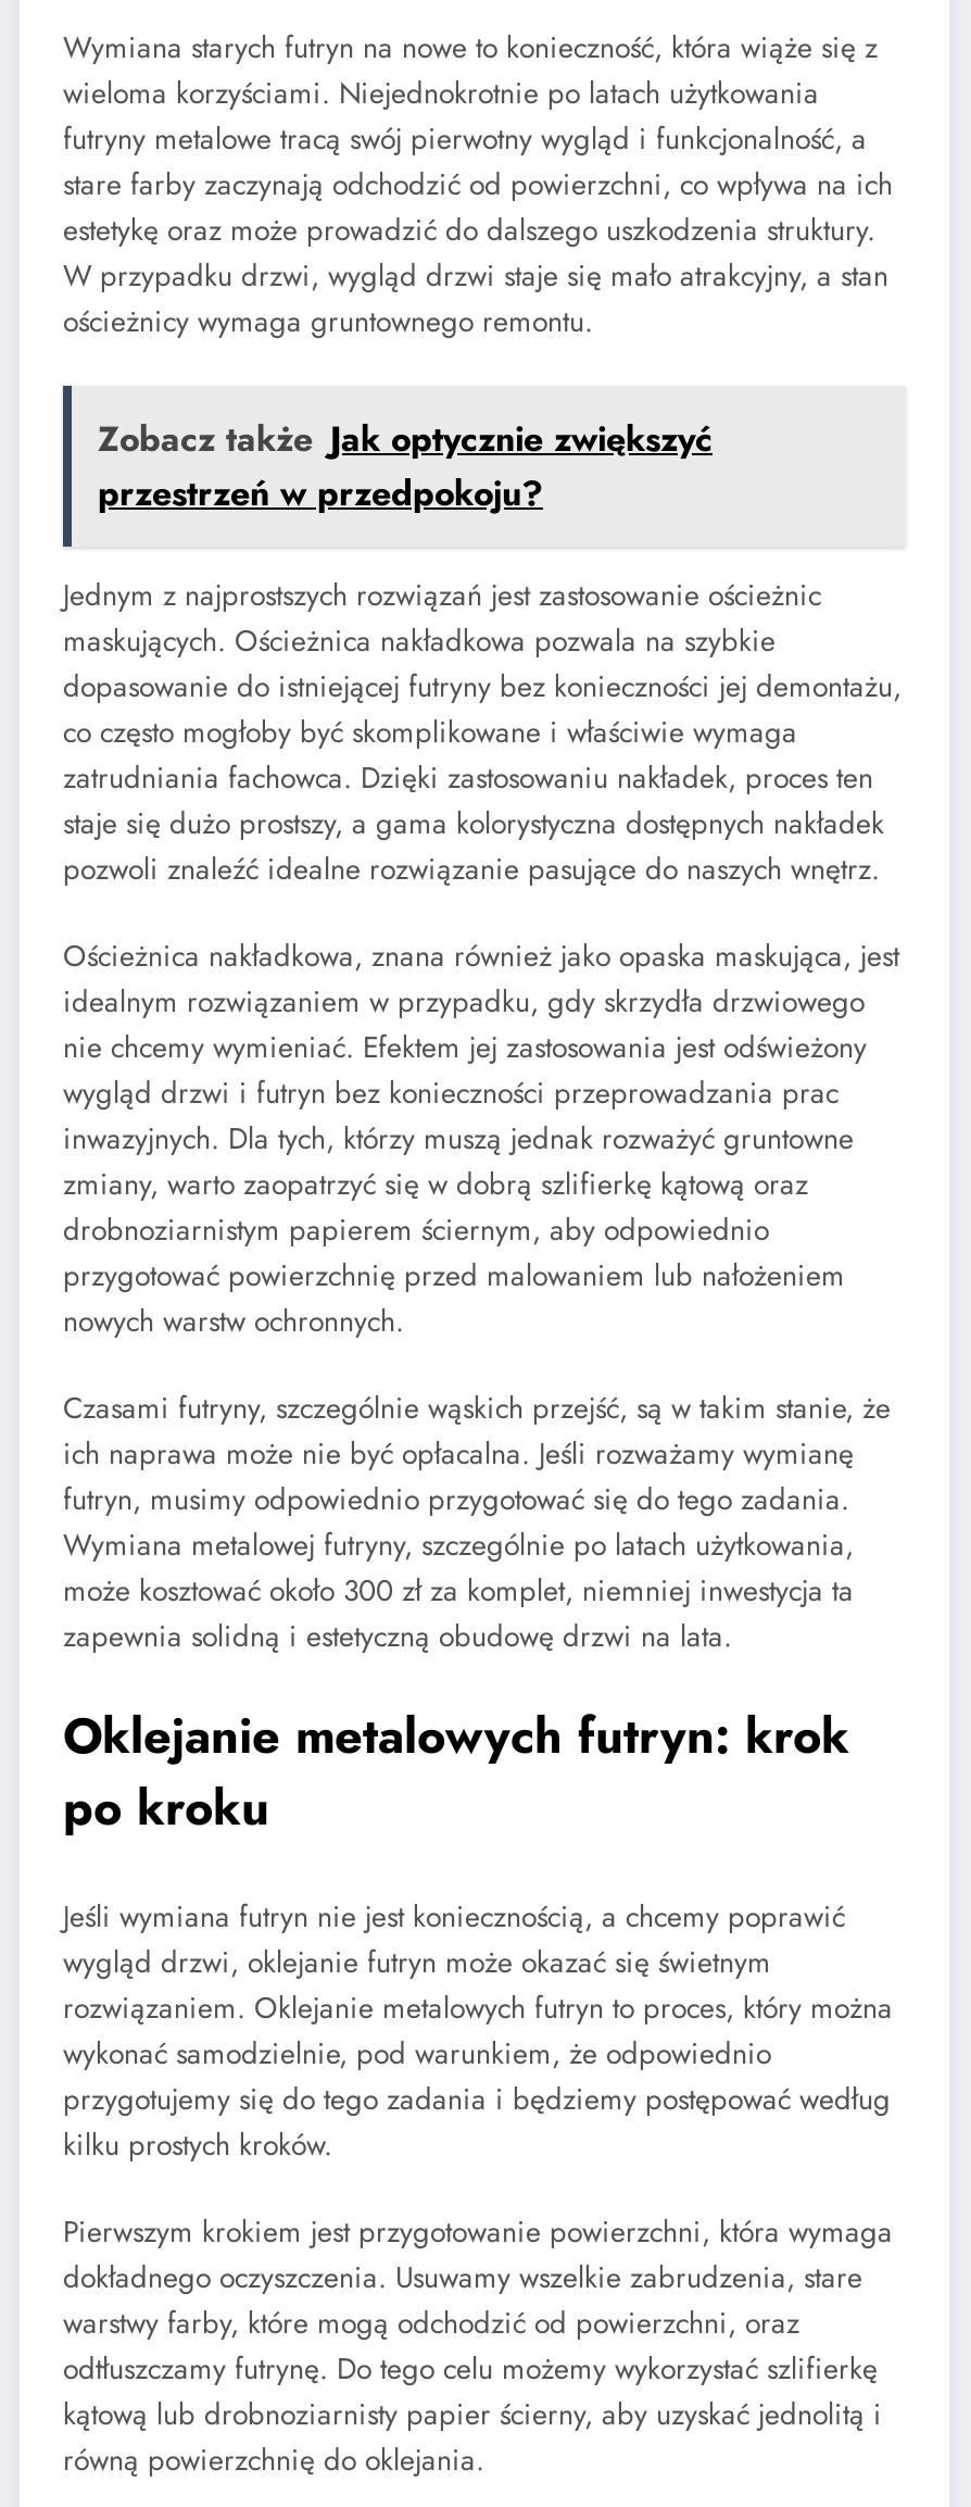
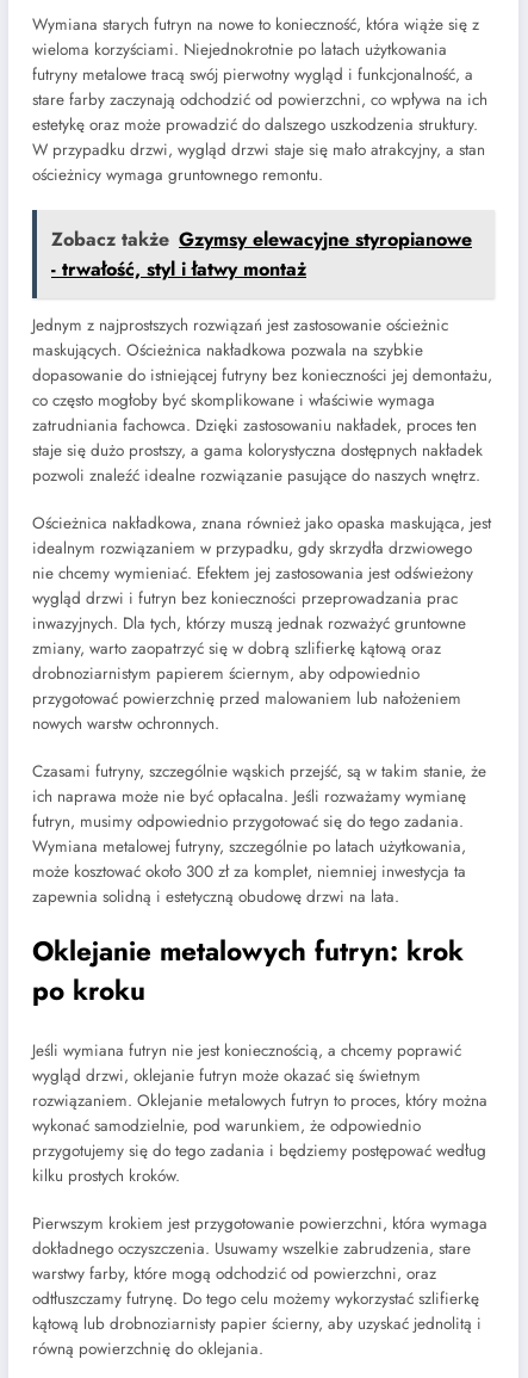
[98,414,713,518] Zobacz także Jak optycznie zwiększyć | przestrzeń w przedpokoju? -> [51,225,472,283] Zobacz także Gzymsy elewacyjne styropianowe | - trwałość, styl i łatwy montaż

